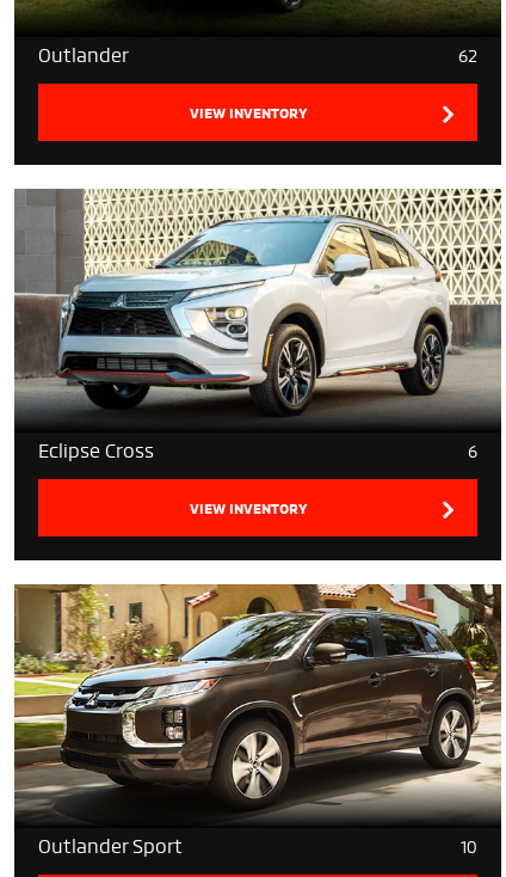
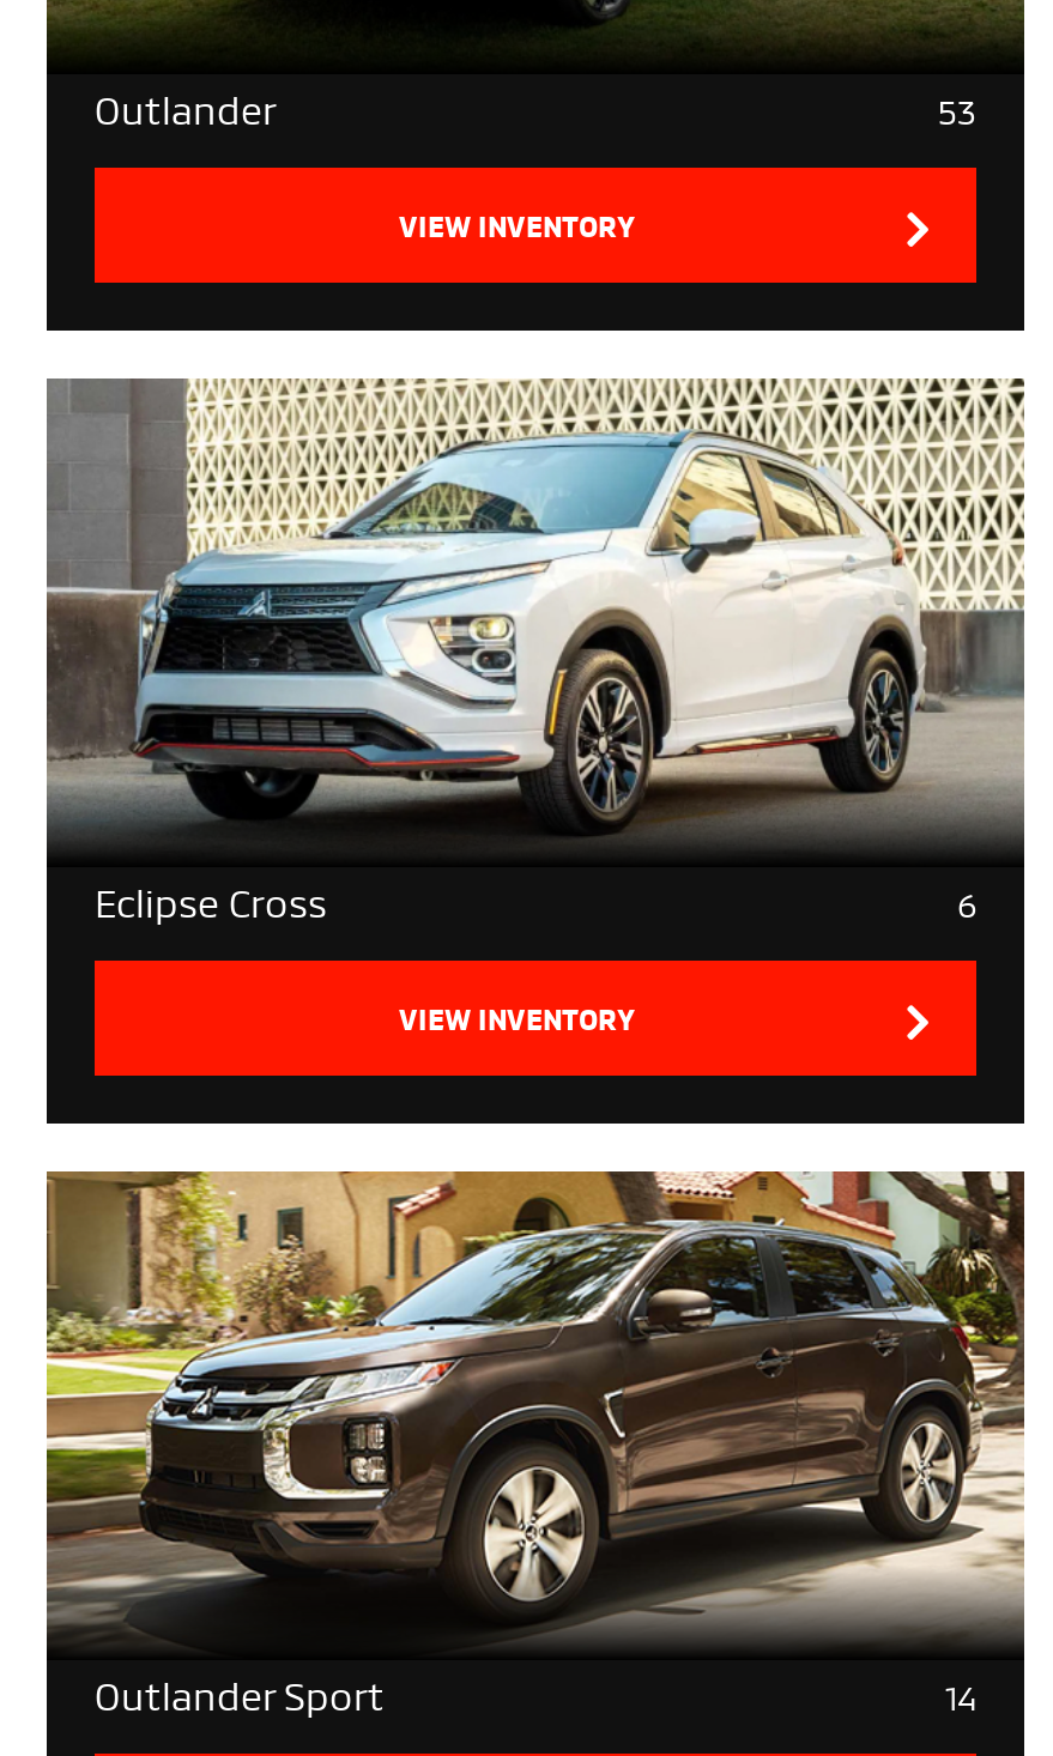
[458,43,477,66] 62 -> [938,86,976,132] 53
[461,834,477,857] 10 -> [945,1672,976,1718] 14

